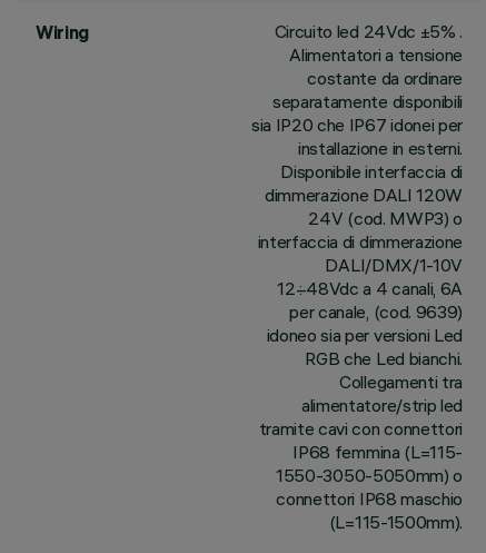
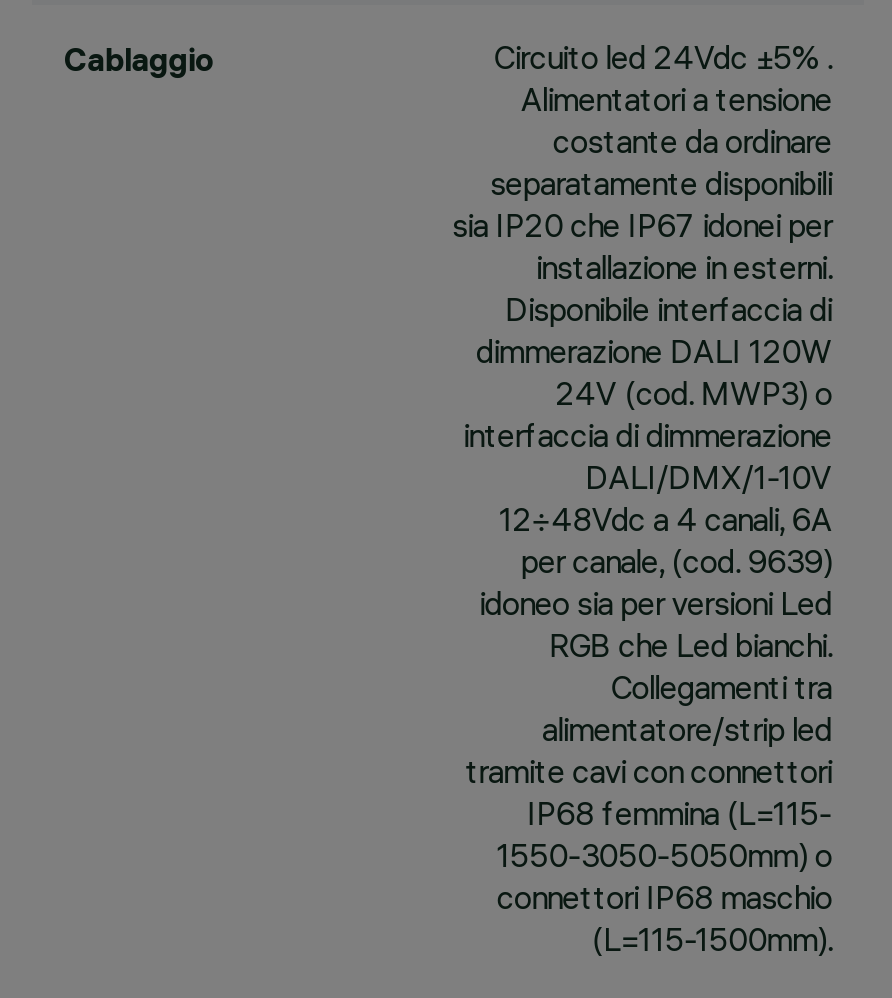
[36,21,89,43] Wiring -> [64,39,214,79] Cablaggio

